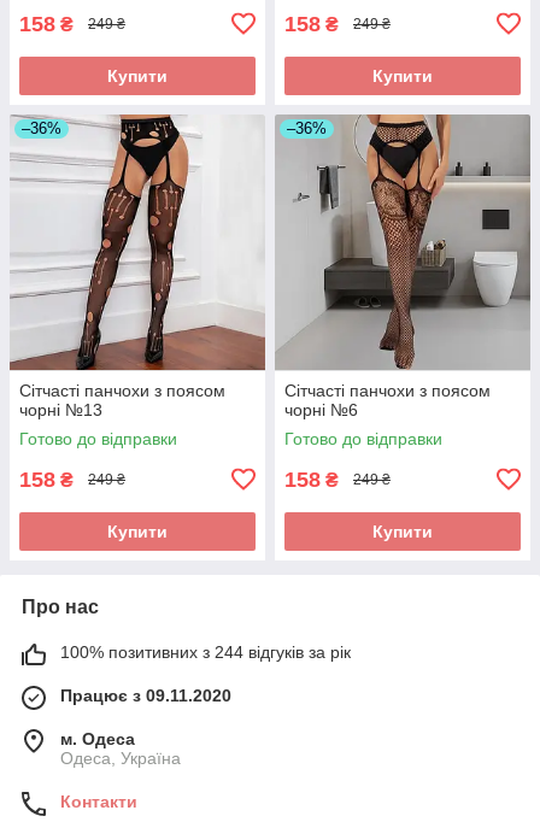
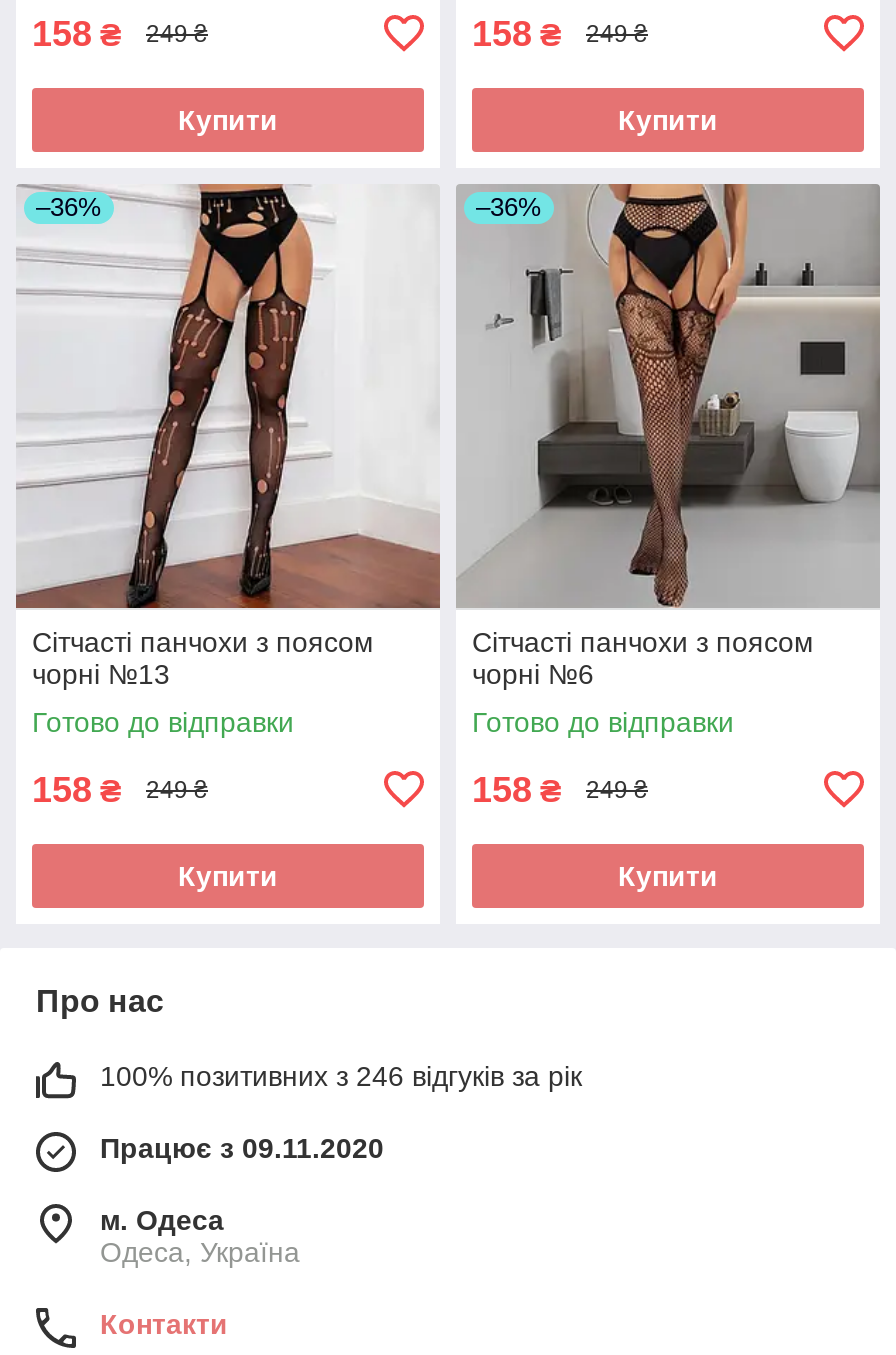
[60,642,351,661] 100% позитивних з 244 відгуків за рік -> [100,1060,582,1092] 100% позитивних з 246 відгуків за рік

